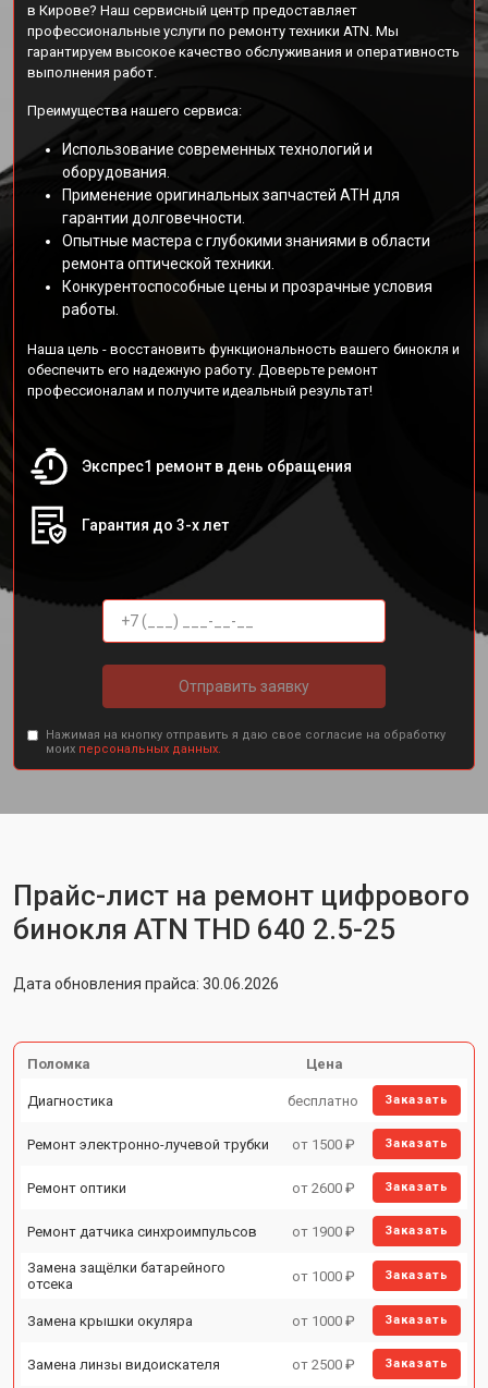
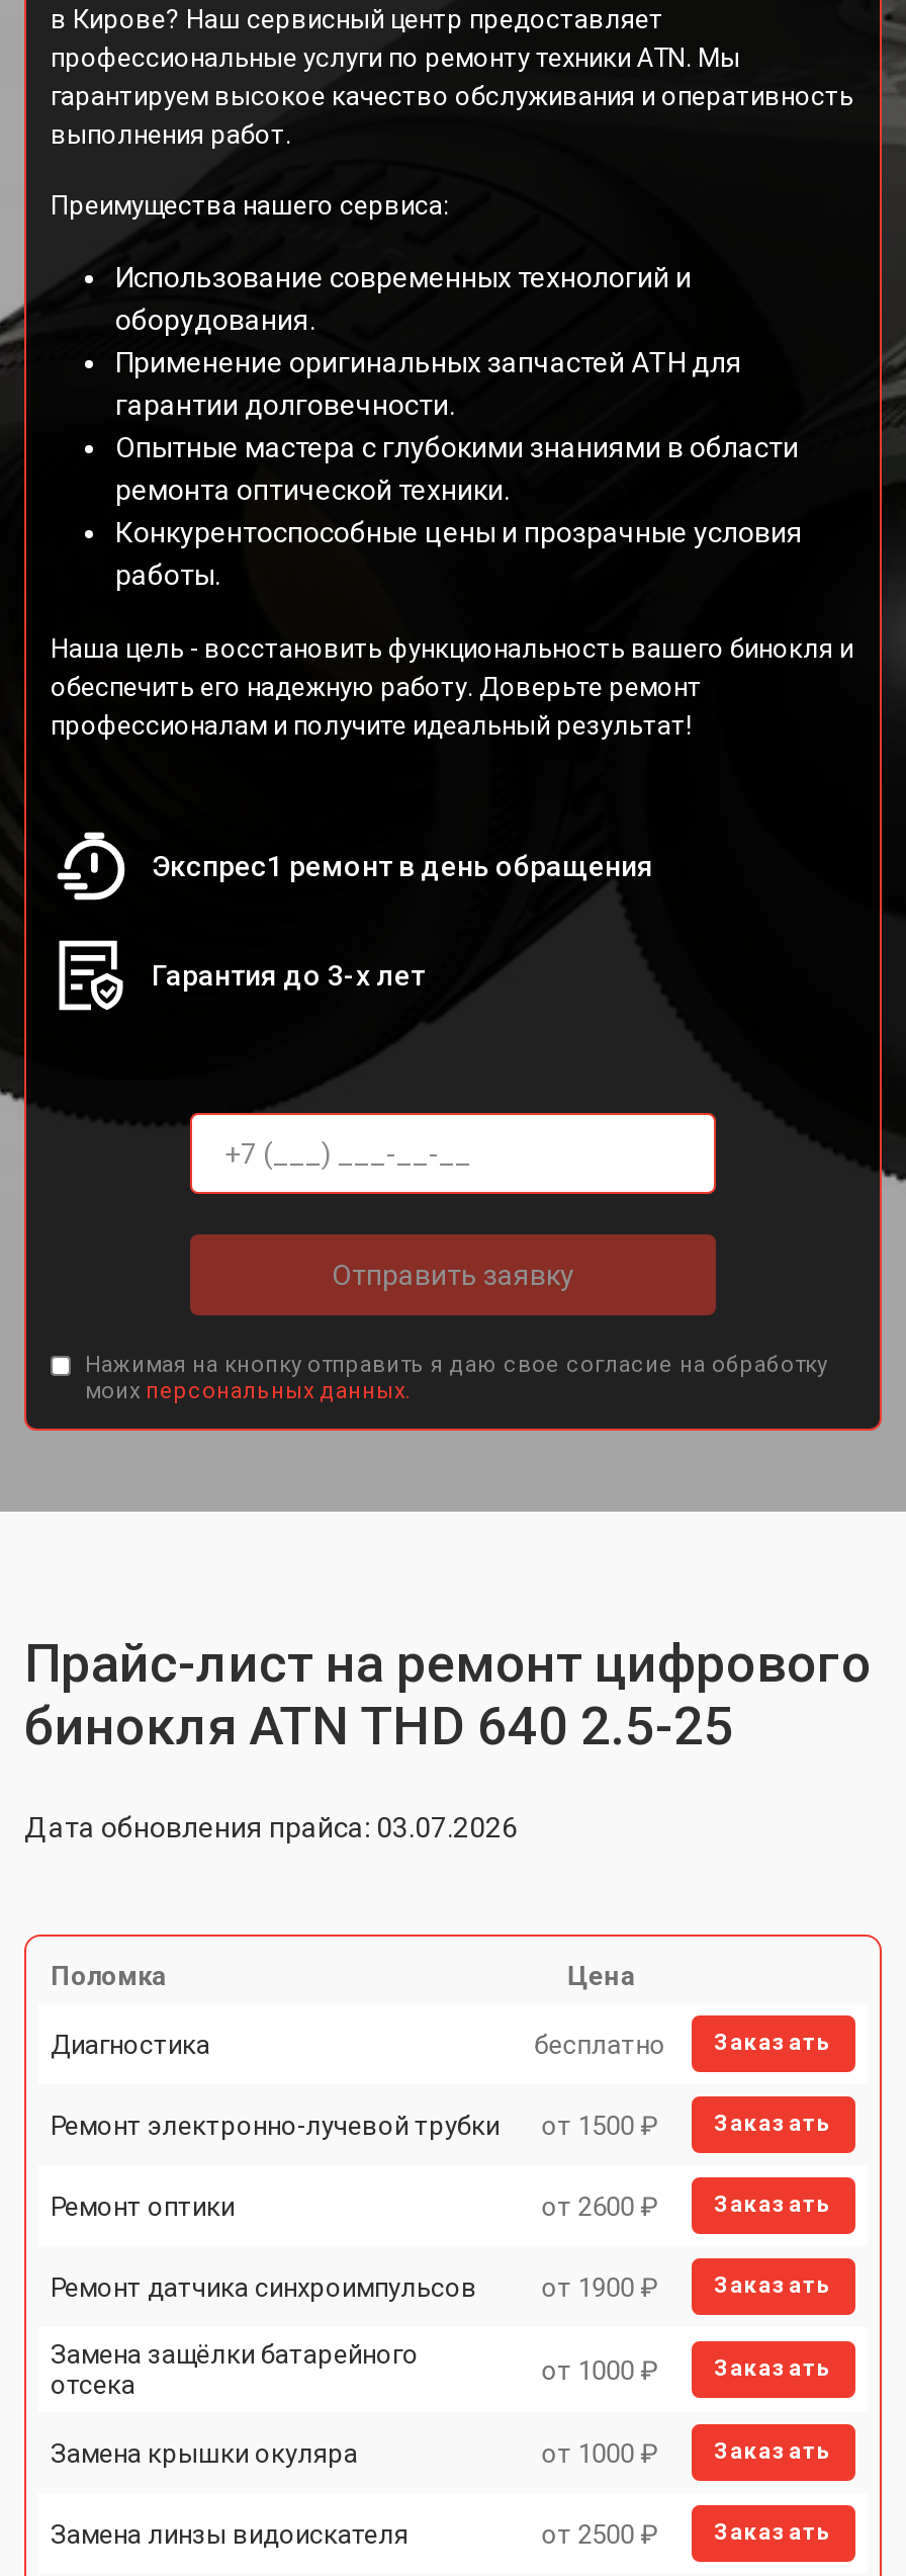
[13,975,279,993] Дата обновления прайса: 30.06.2026 -> [24,1811,518,1843] Дата обновления прайса: 03.07.2026

